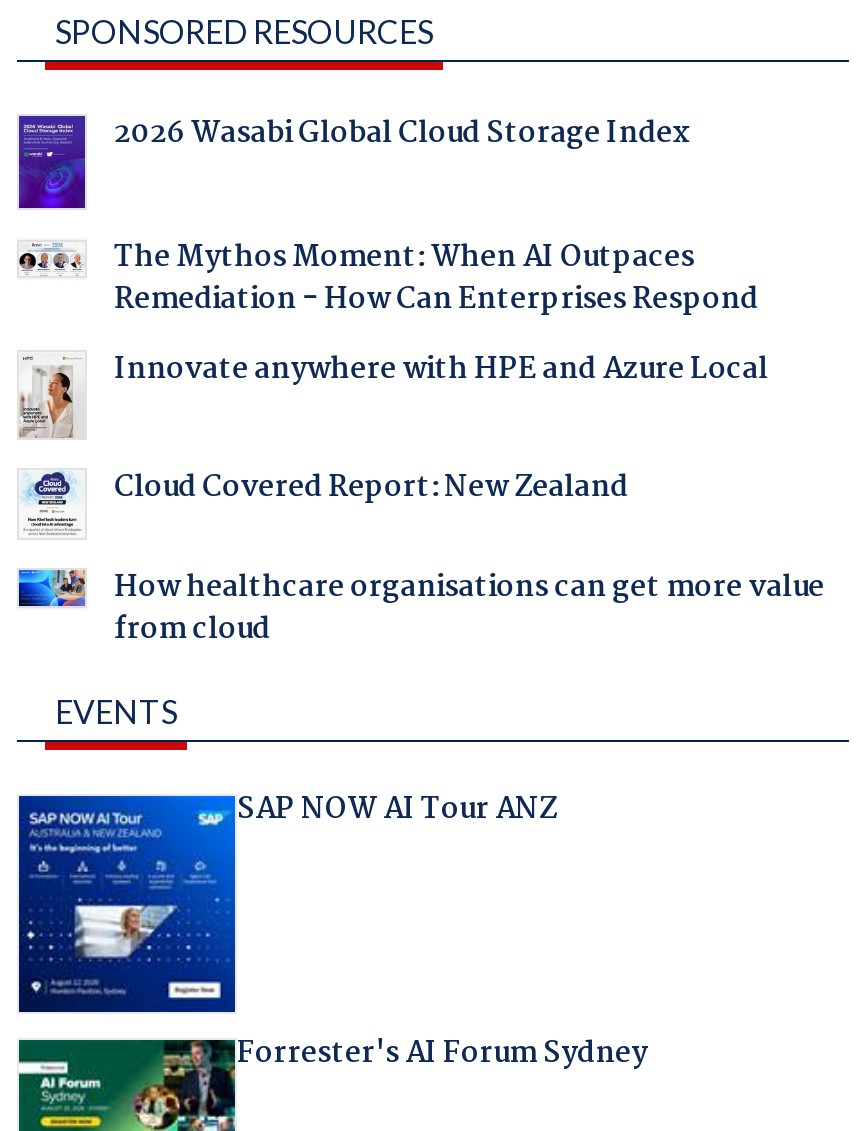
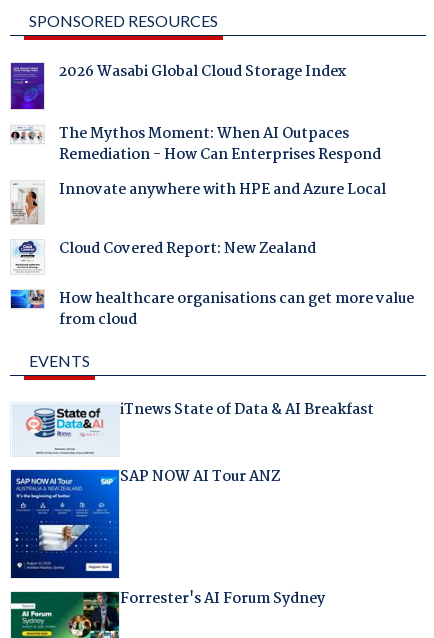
none -> [13,397,374,455] [image] | iTnews State of Data & AI Breakfast

